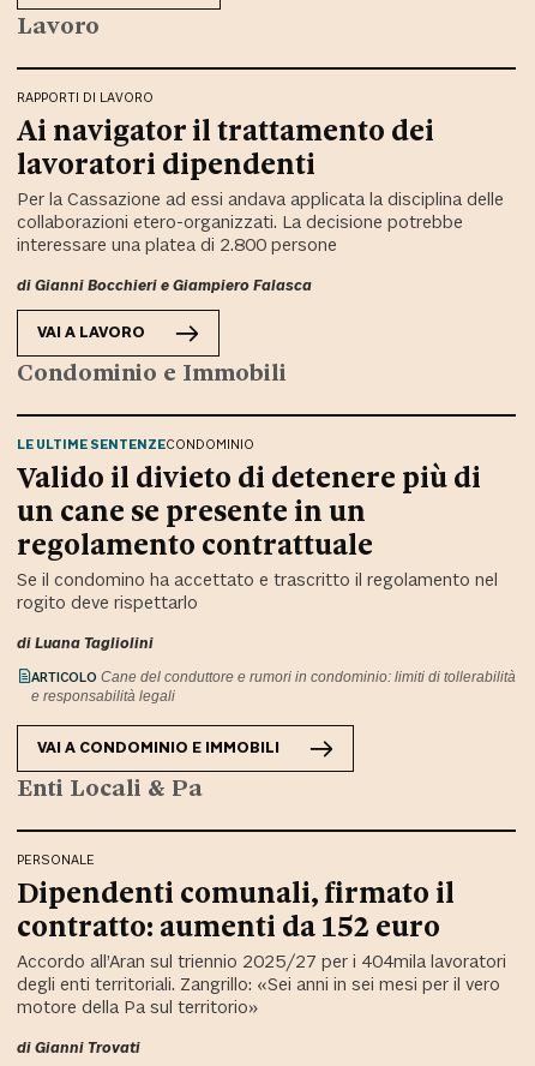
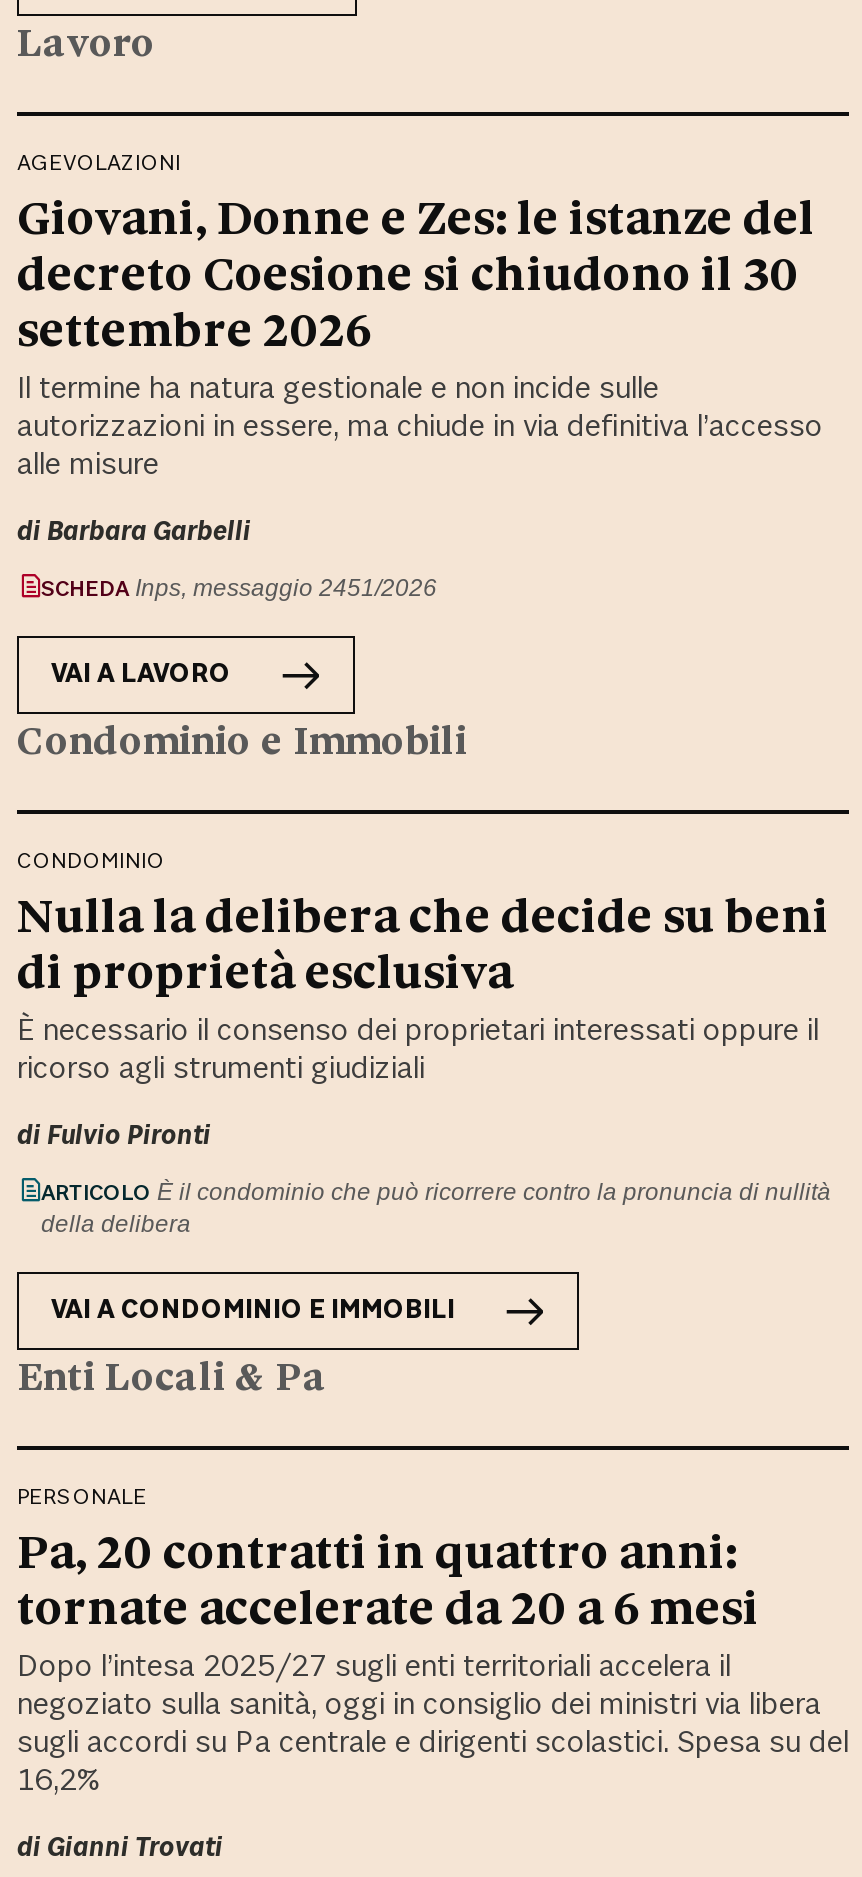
[17,88,504,296] RAPPORTI DI LAVORO | Ai navigator il trattamento dei | lavoratori dipendenti | Per la Cassazione ad essi andava applicata la disciplina delle | collaborazioni etero-organizzati. La decisione potrebbe | interessare una platea di 2.800 persone | di Gianni Bocchieri e Giampiero Falasca -> [17,147,823,604] AGEVOLAZIONI | Giovani, Donne e Zes: le istanze del | decreto Coesione si chiudono il 30 | settembre 2026 | Il termine ha natura gestionale e non incide sulle | autorizzazioni in essere, ma chiude in via definitiva l’accesso | alle misure | di Barbara Garbelli | SCHEDA Inps, messaggio 2451/2026
[17,435,498,615] LE ULTIME SENTENZECONDOMINIO | Valido il divieto di detenere più di | un cane se presente in un | regolamento contrattuale | Se il condomino ha accettato e trascritto il regolamento nel | rogito deve rispettarlo -> [17,845,829,1088] CONDOMINIO | Nulla la delibera che decide su beni | di proprietà esclusiva | È necessario il consenso dei proprietari interessati oppure il | ricorso agli strumenti giudiziali
[17,634,154,653] di Luana Tagliolini -> [17,1120,211,1152] di Fulvio Pironti
[31,669,516,705] ARTICOLO Cane del conduttore e rumori in condominio: limiti di tollerabilità | e responsabilità legali -> [41,1178,831,1238] ARTICOLO È il condominio che può ricorrere contro la pronuncia di nullità | della delibera
[17,871,506,1019] Dipendenti comunali, firmato il | contratto: aumenti da 152 euro | Accordo all’Aran sul triennio 2025/27 per i 404mila lavoratori | degli enti territoriali. Zangrillo: «Sei anni in sei mesi per il vero | motore della Pa sul territorio» -> [17,1514,849,1800] Pa, 20 contratti in quattro anni: | tornate accelerate da 20 a 6 mesi | Dopo l’intesa 2025/27 sugli enti territoriali accelera il | negoziato sulla sanità, oggi in consiglio dei ministri via libera | sugli accordi su Pa centrale e dirigenti scolastici. Spesa su del | 16,2%

